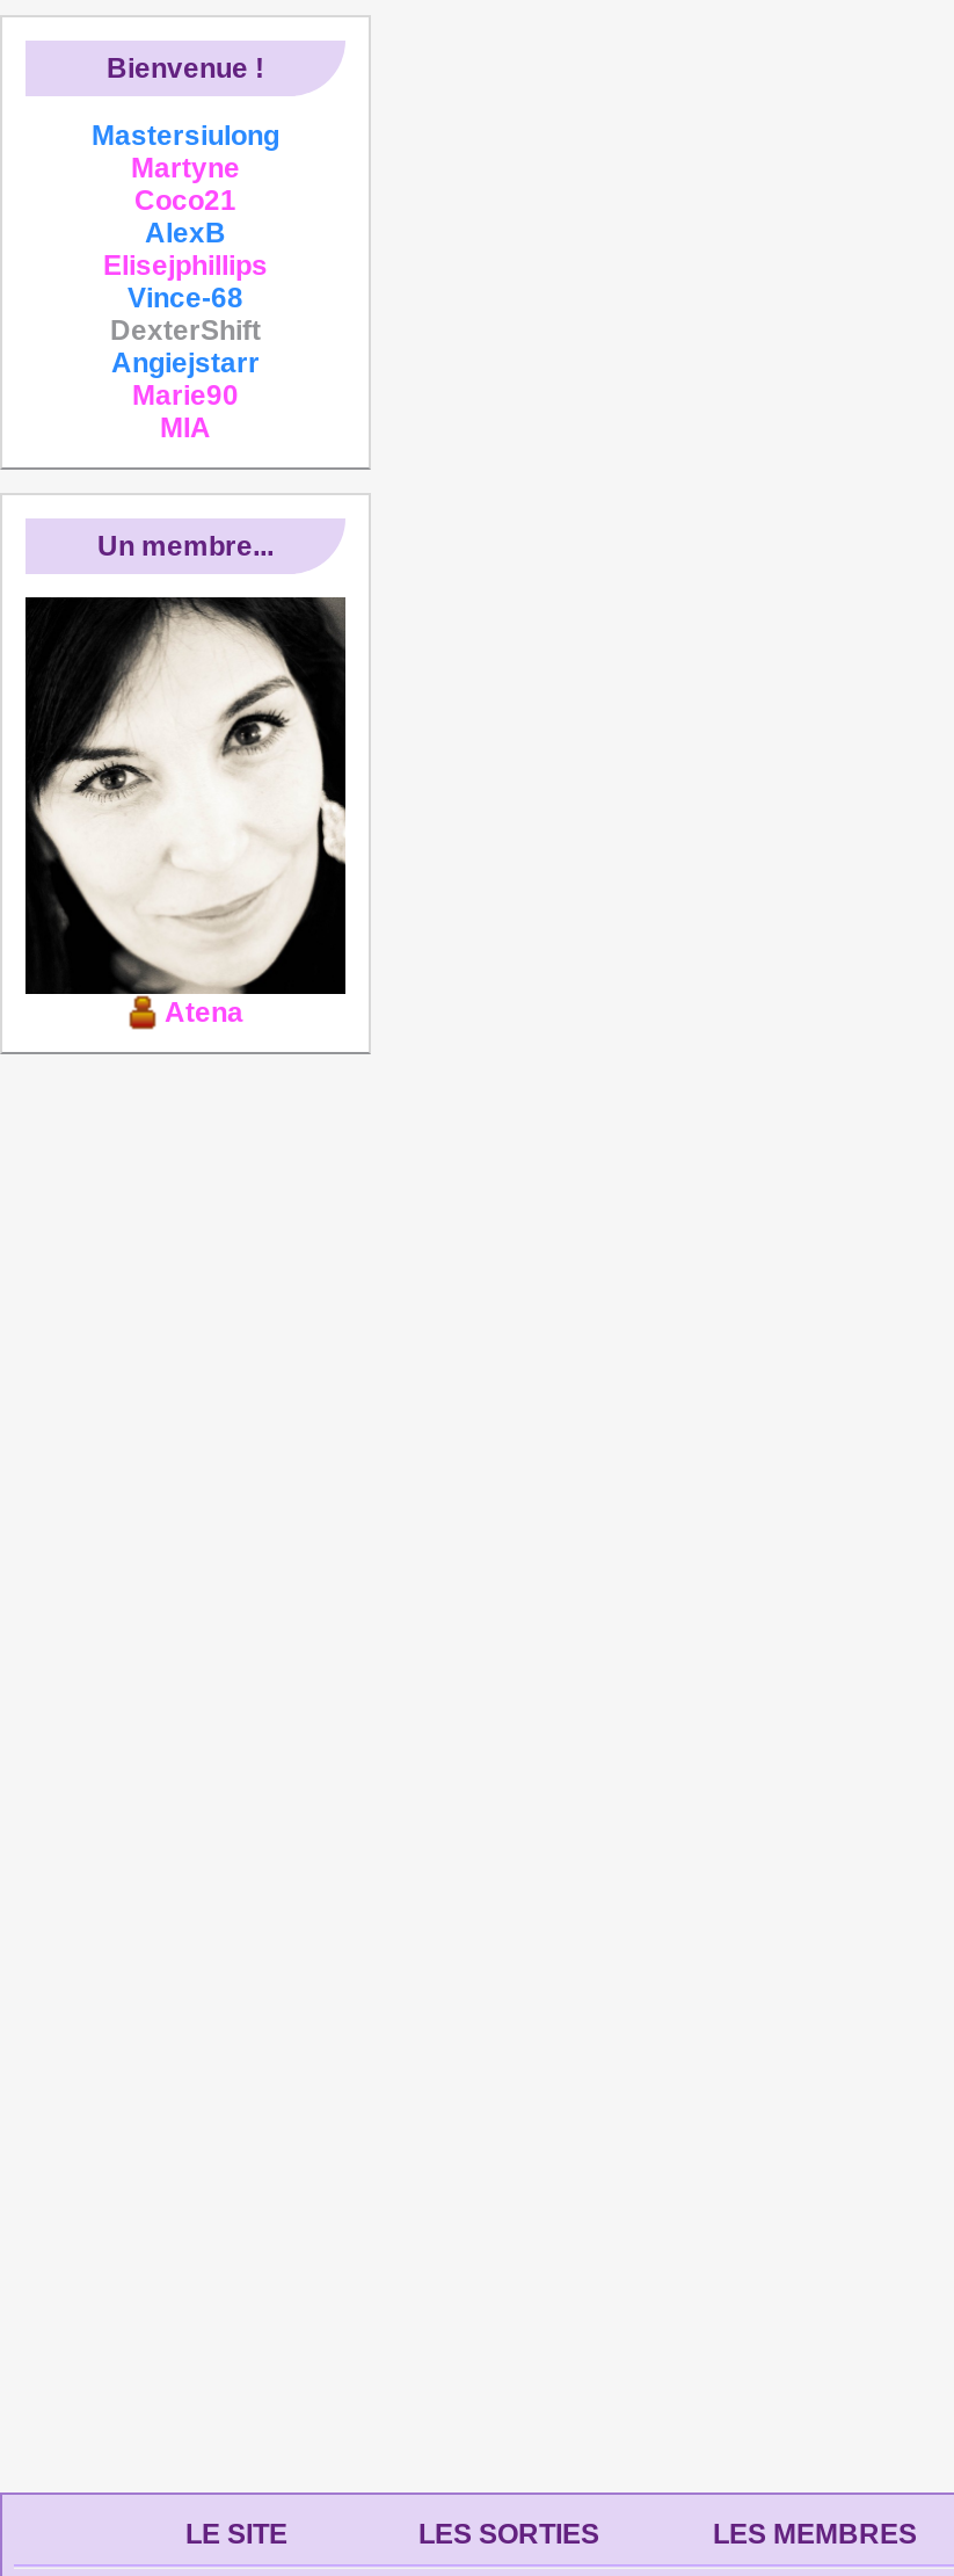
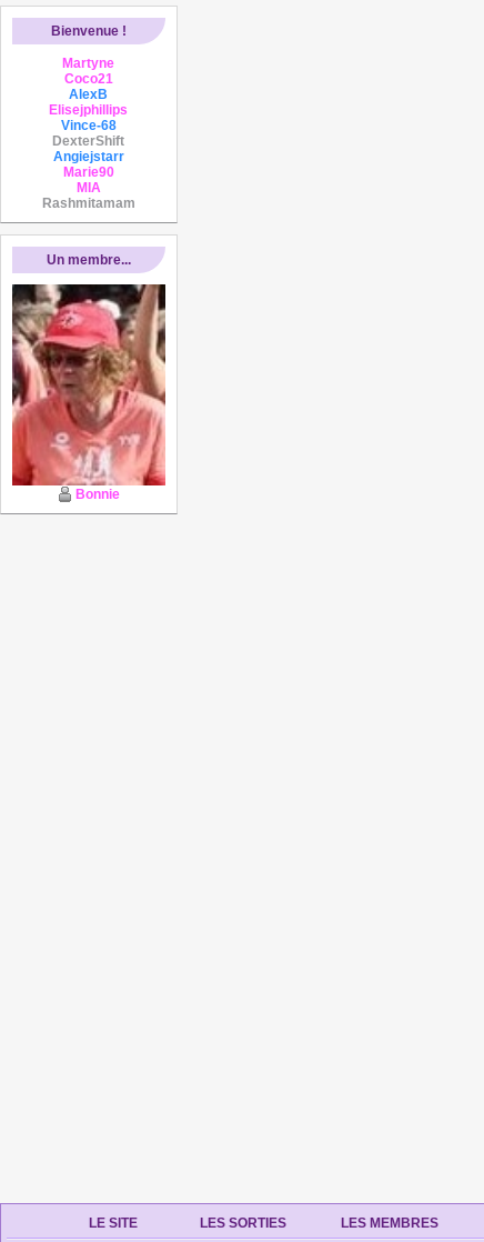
[92,119,279,152] Mastersiulong -> none
none -> [42,196,135,211] Rashmitamam
[23,595,348,1029] [image] | Atena -> [11,283,167,502] [image] | Bonnie

